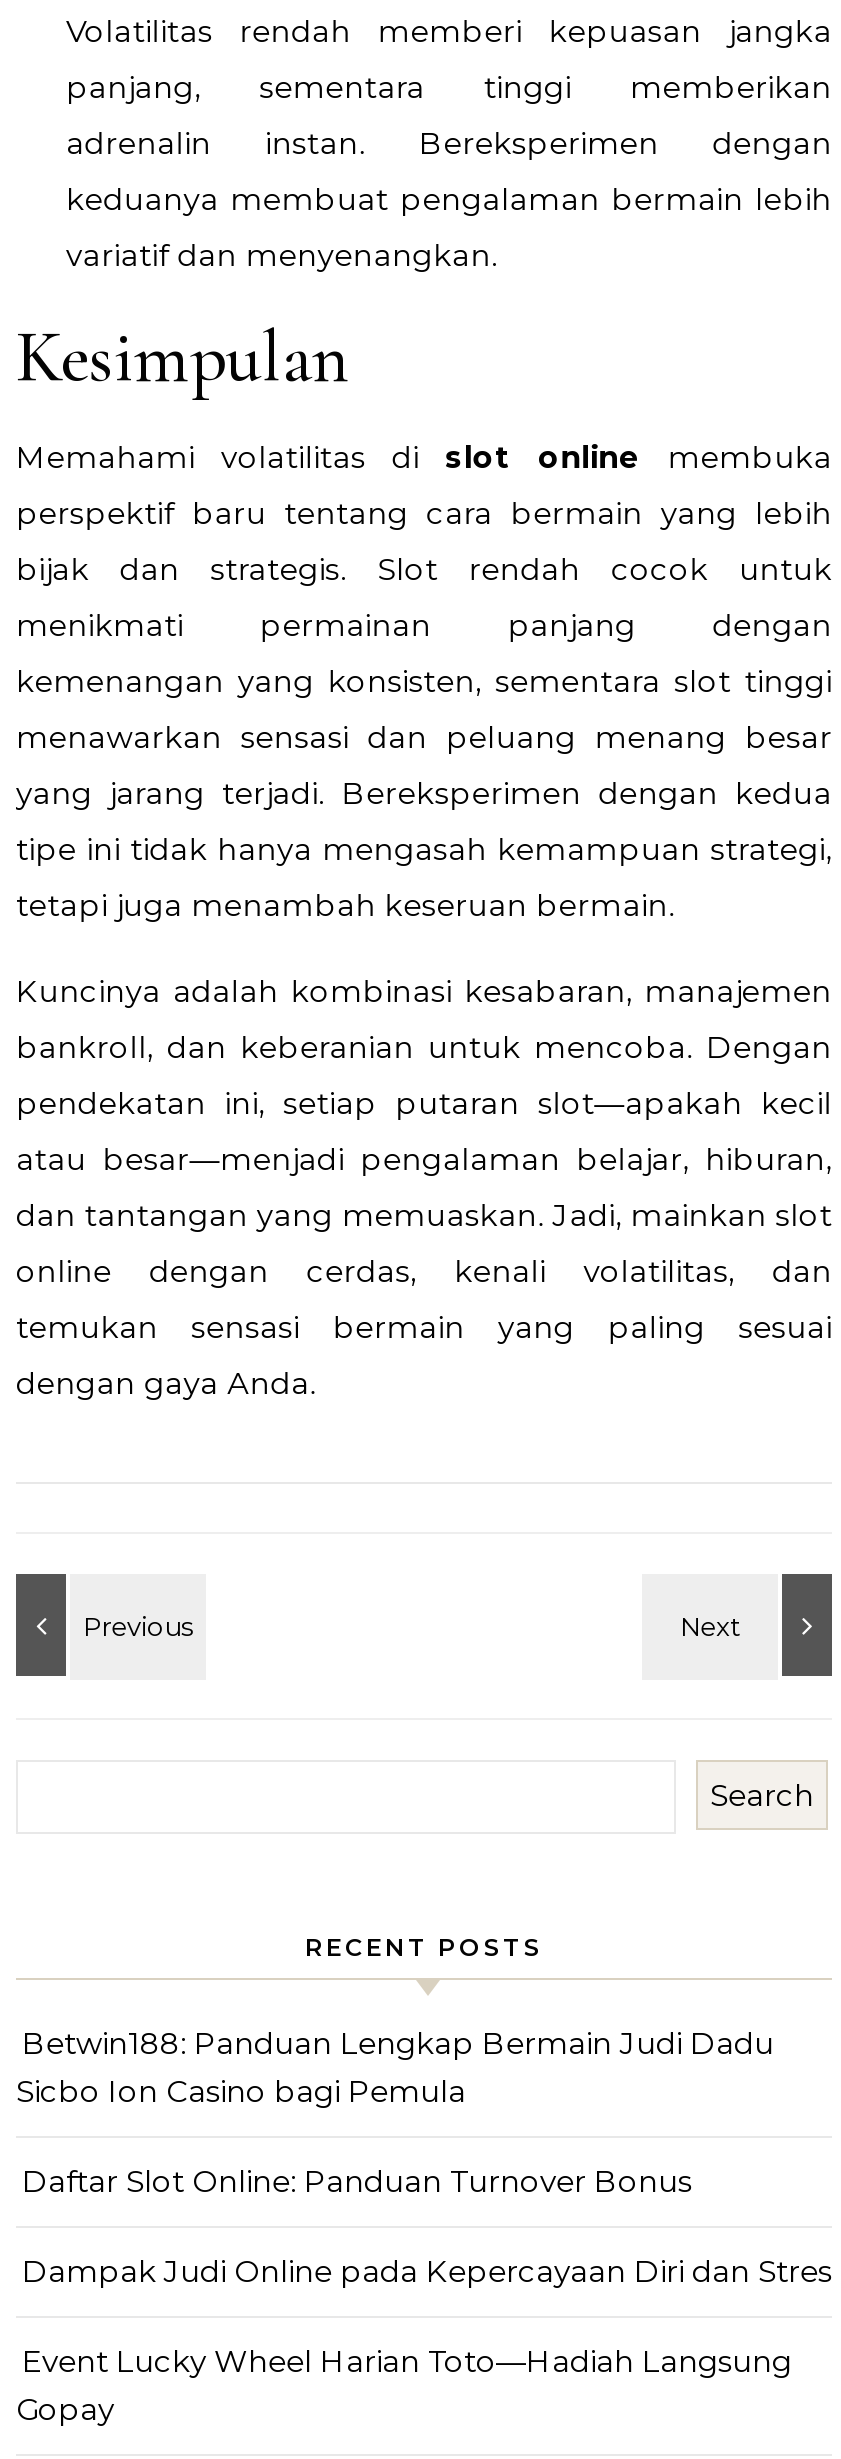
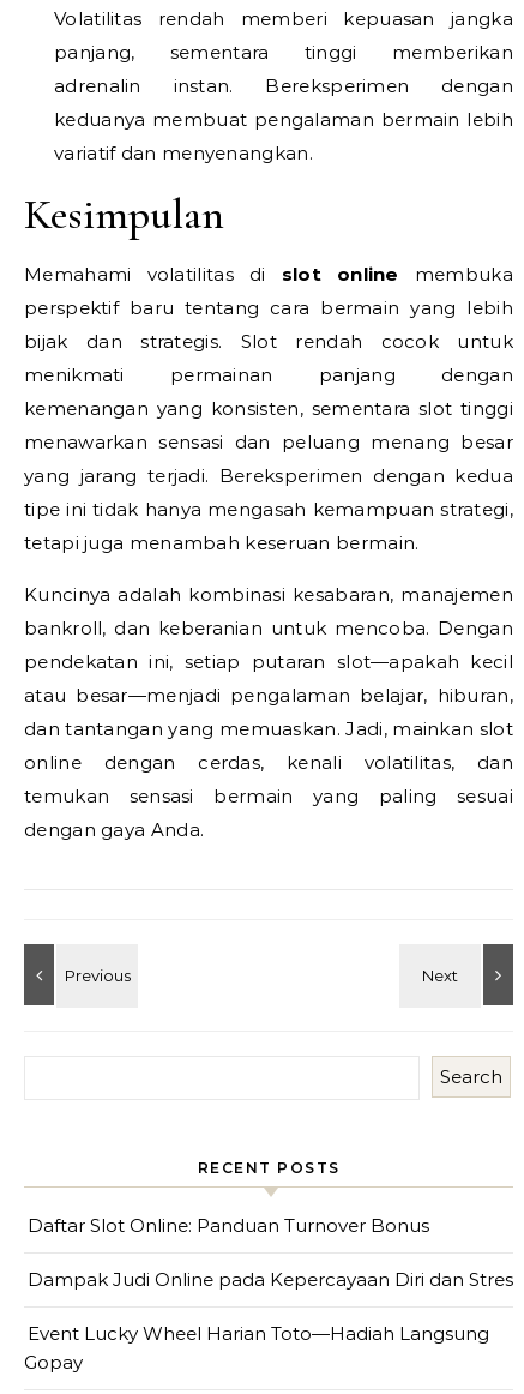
[16,2024,774,2110] Betwin188: Panduan Lengkap Bermain Judi Dadu | Sicbo Ion Casino bagi Pemula -> none

